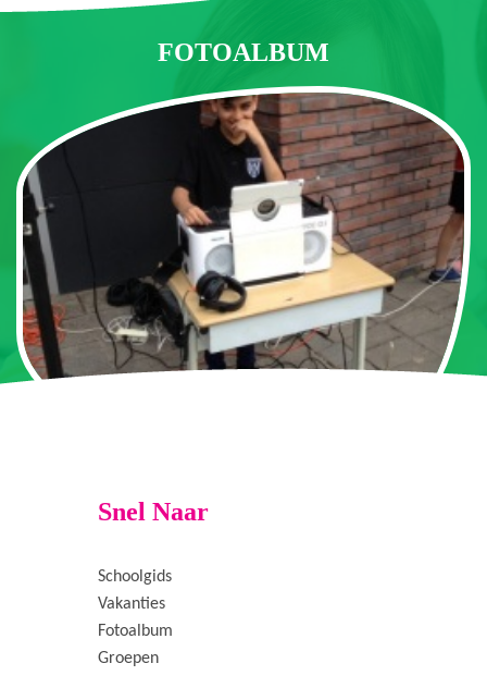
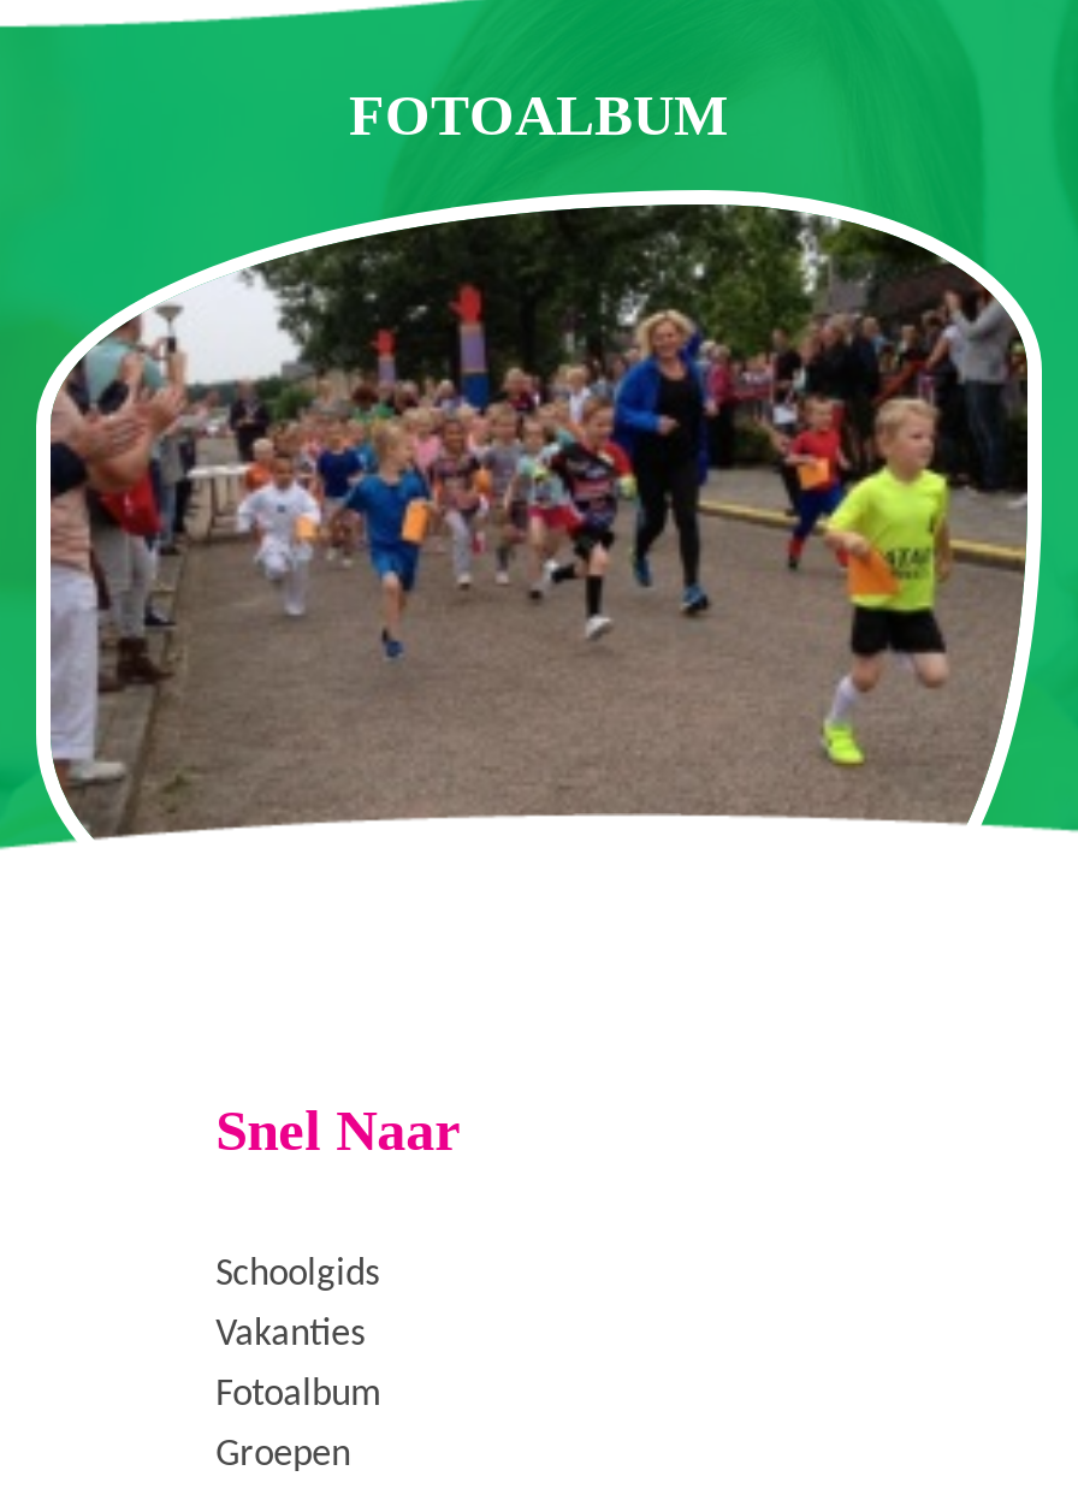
[22,91,464,379] [image] -> [48,202,1027,837] [image]

